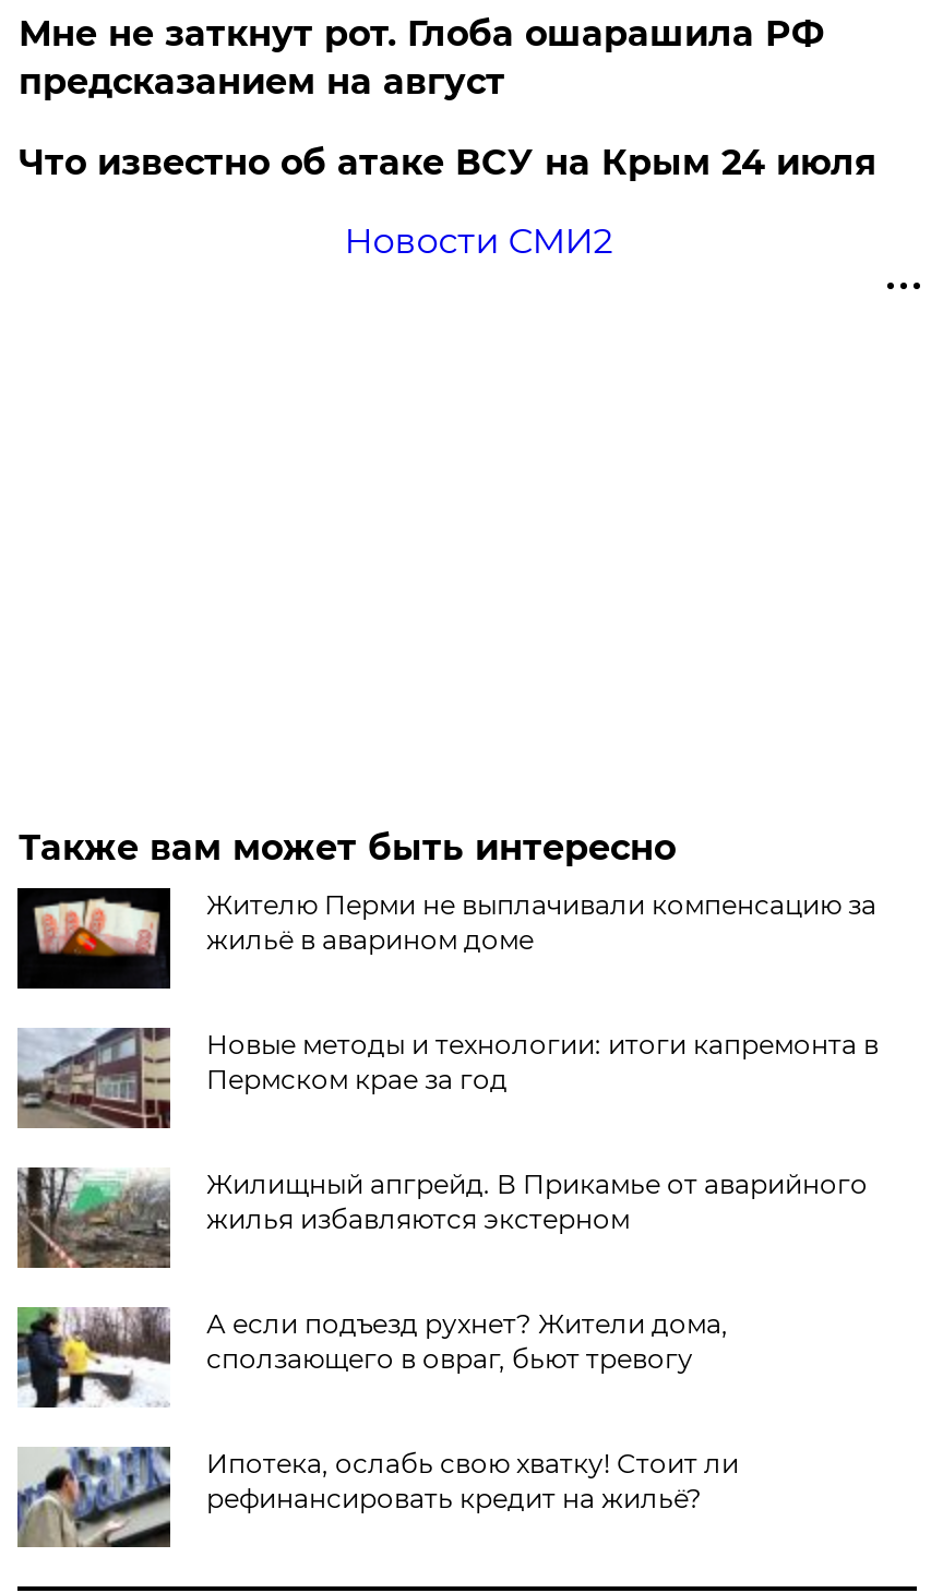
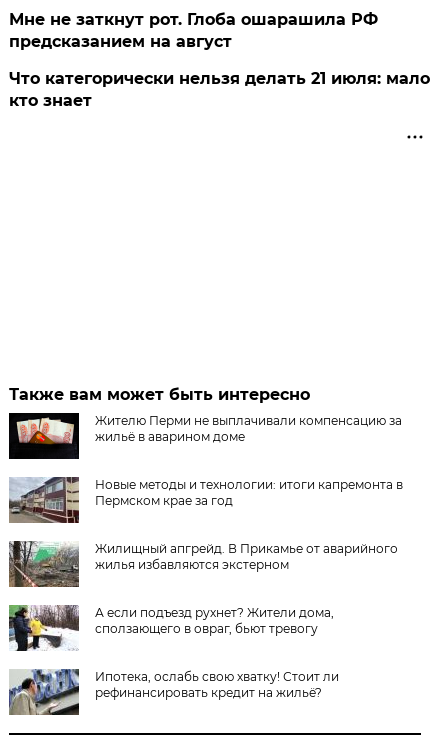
[18,142,876,262] Что известно об атаке ВСУ на Крым 24 июля | Новости СМИ2 -> [9,69,430,110] Что категорически нельзя делать 21 июля: мало | кто знает

